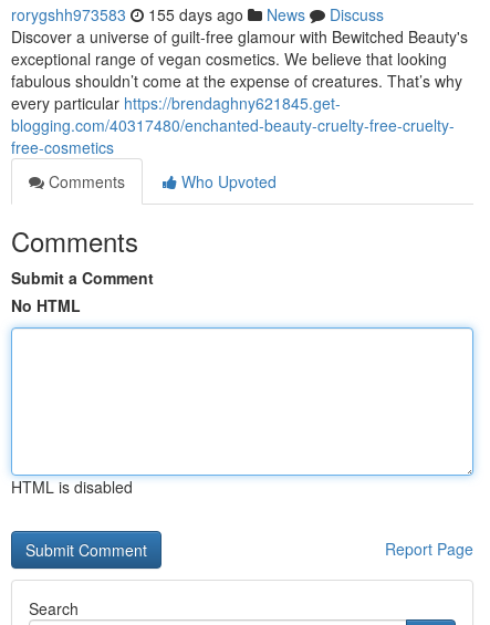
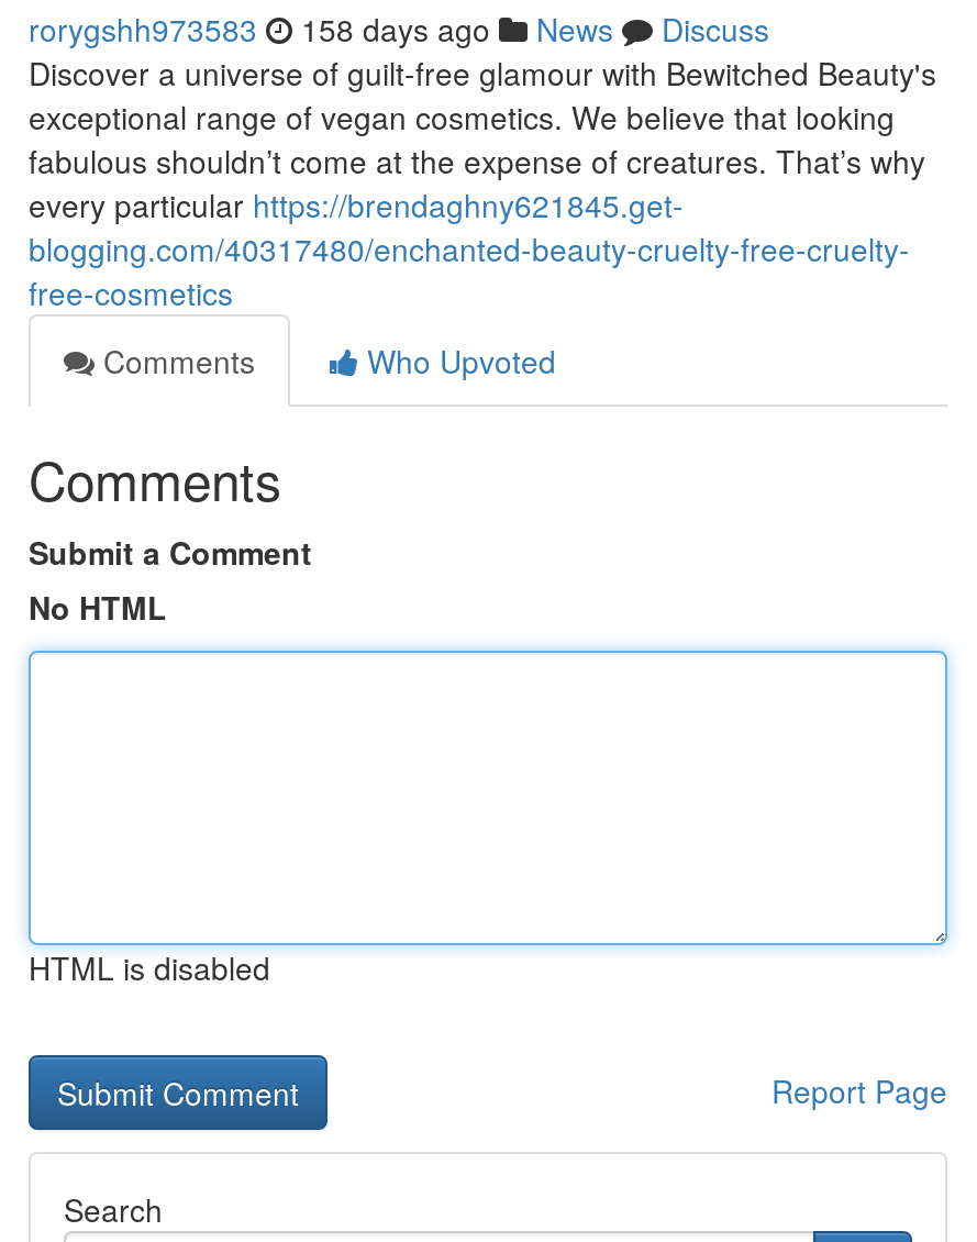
[11,3,384,25] rorygshh973583 155 days ago News Discuss -> [29,7,769,51] rorygshh973583 158 days ago News Discuss

